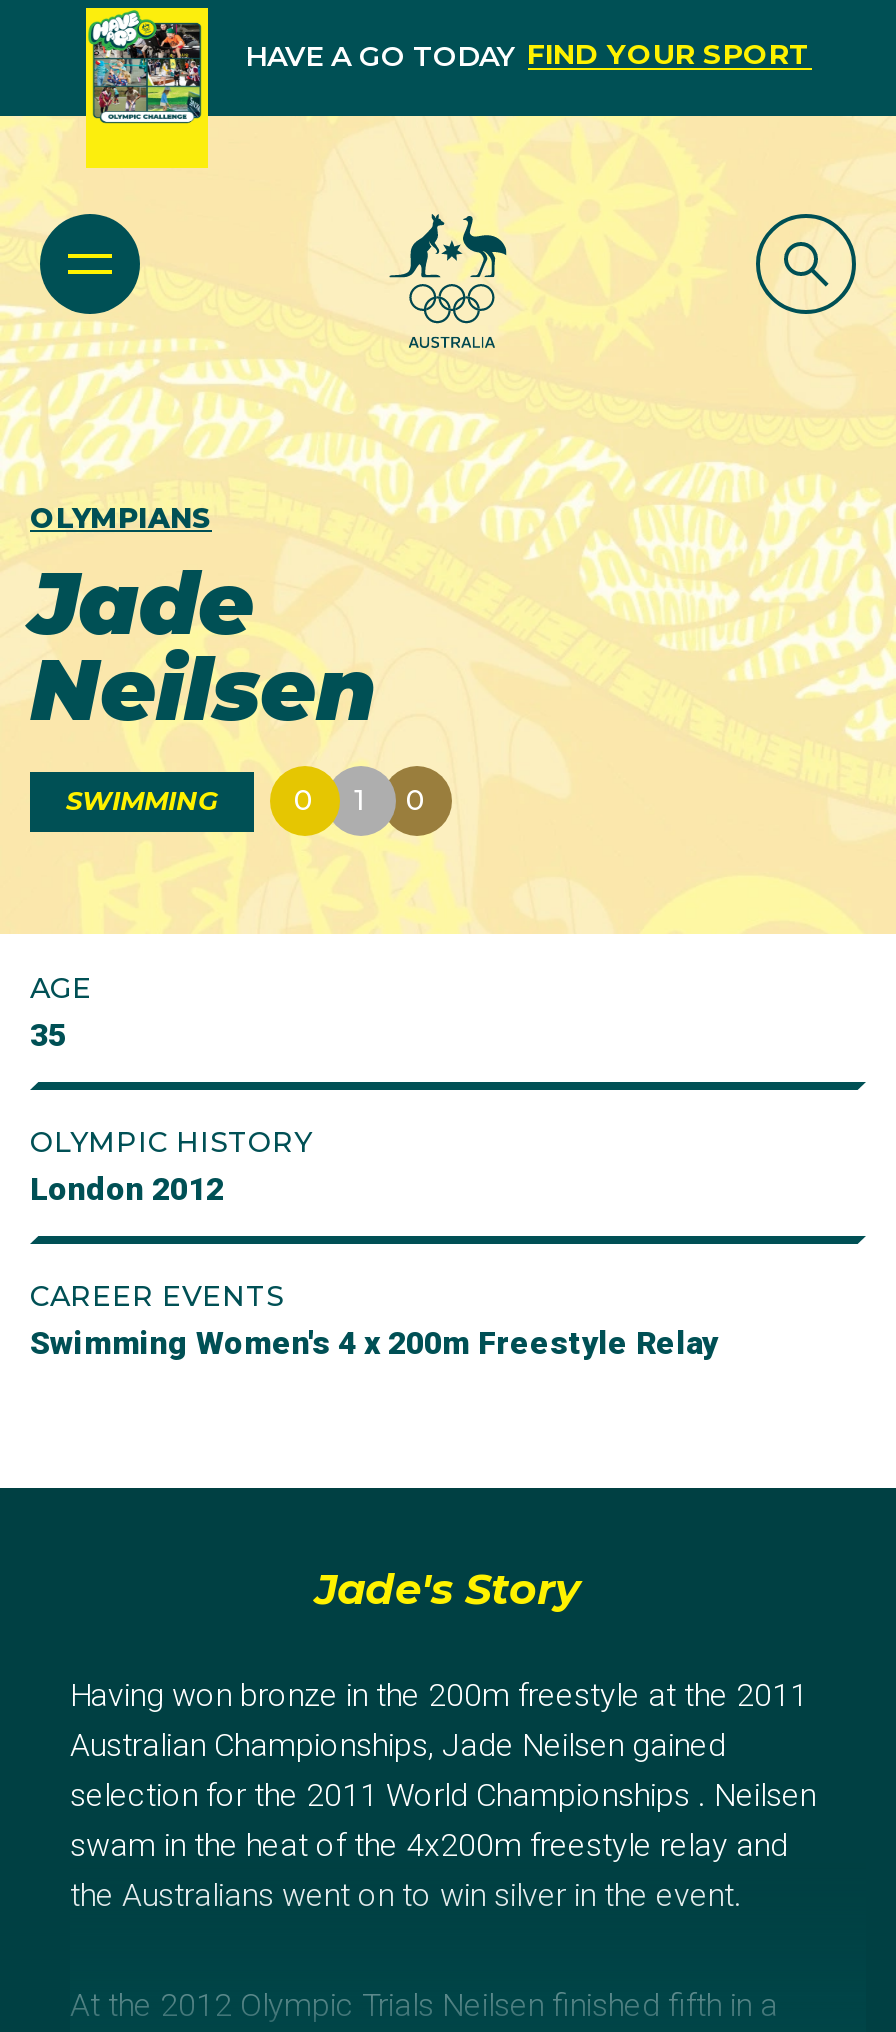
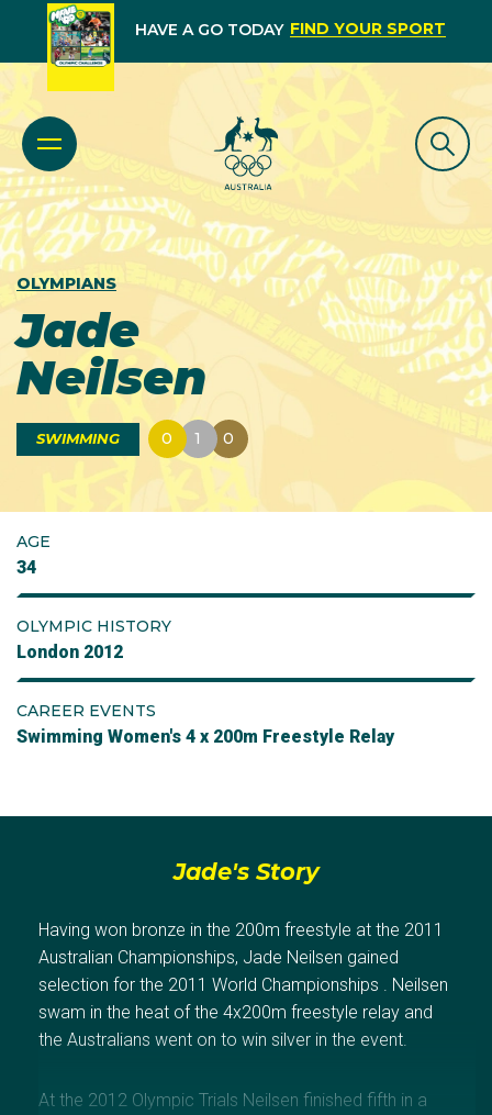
[30,1016,66,1054] 35 -> [16,557,36,578] 34

